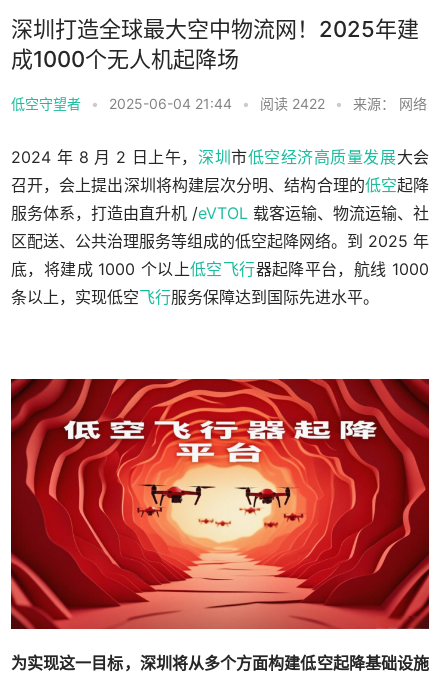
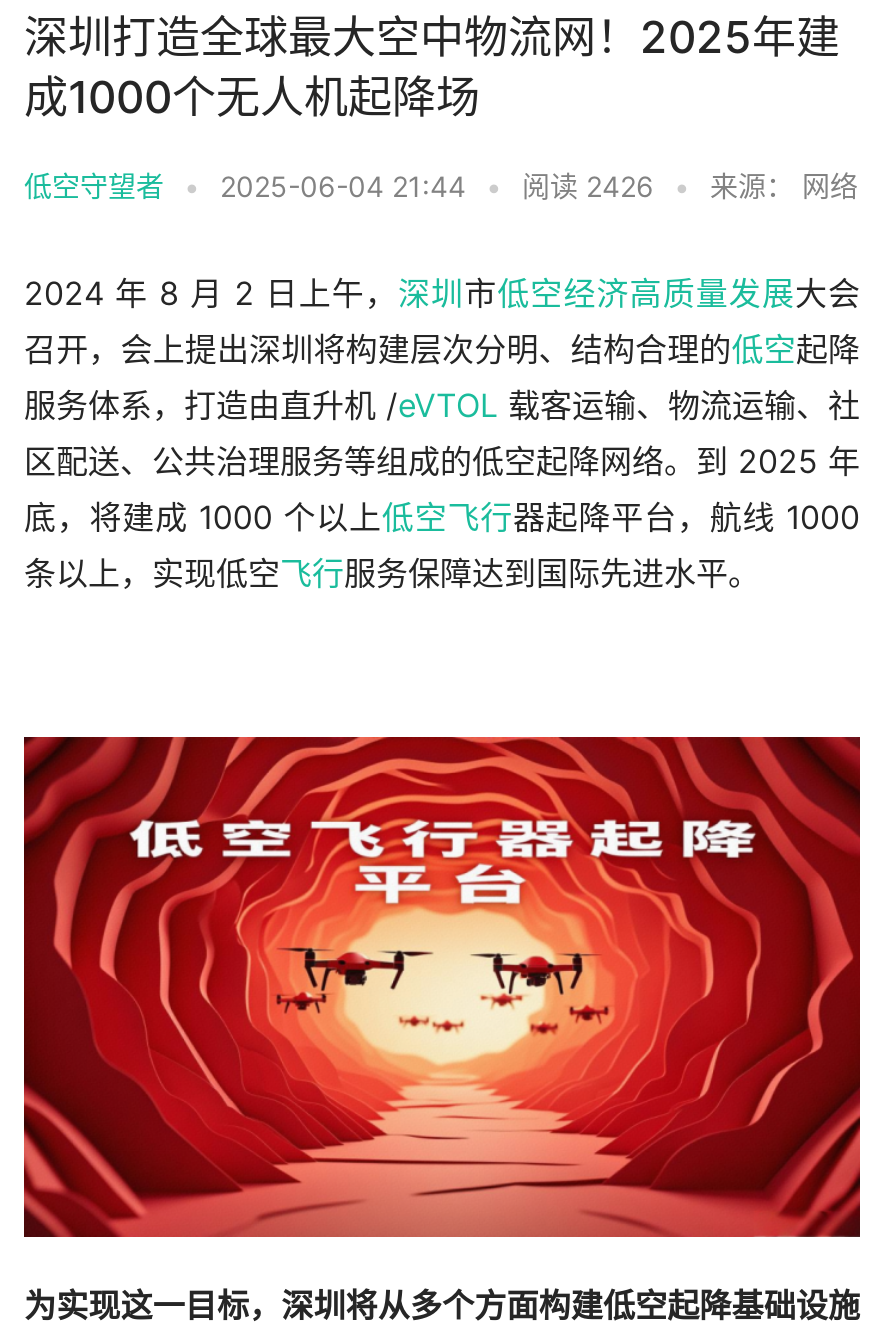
[11,95,427,112] 低空守望者 • 2025-06-04 21:44 • 阅读2422 • 来源： 网络 -> [24,169,858,203] 低空守望者 • 2025-06-04 21:44 • 阅读2426 • 来源： 网络

